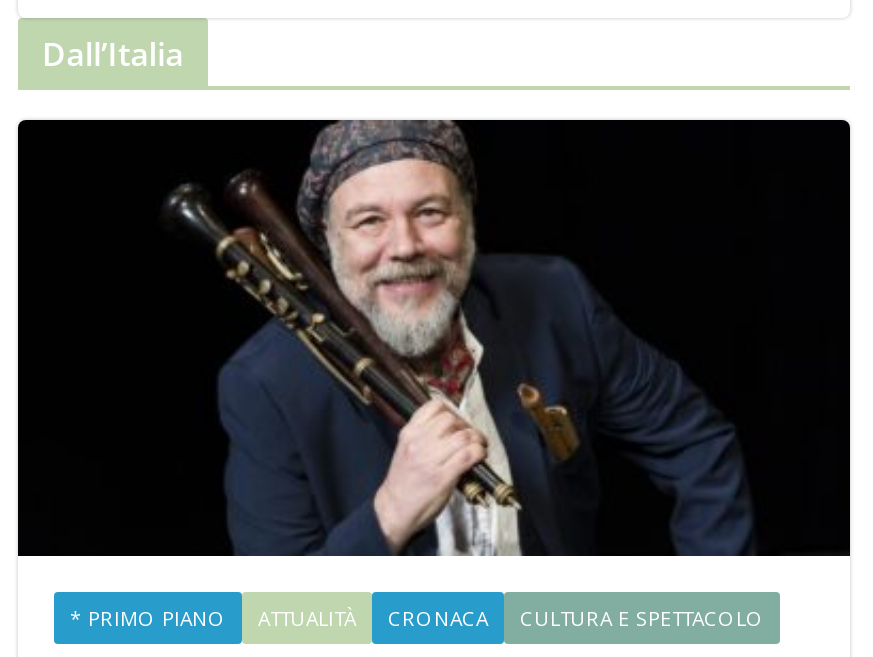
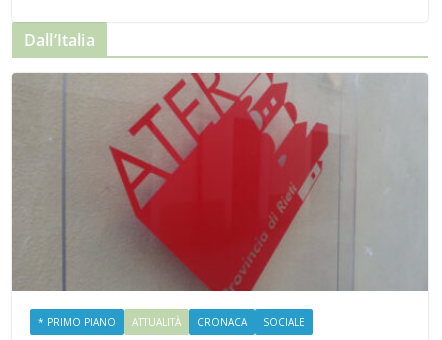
[18,118,852,633] [image] | CULTURA E SPETTACOLO -> [13,72,428,329] [image] | SOCIALE

